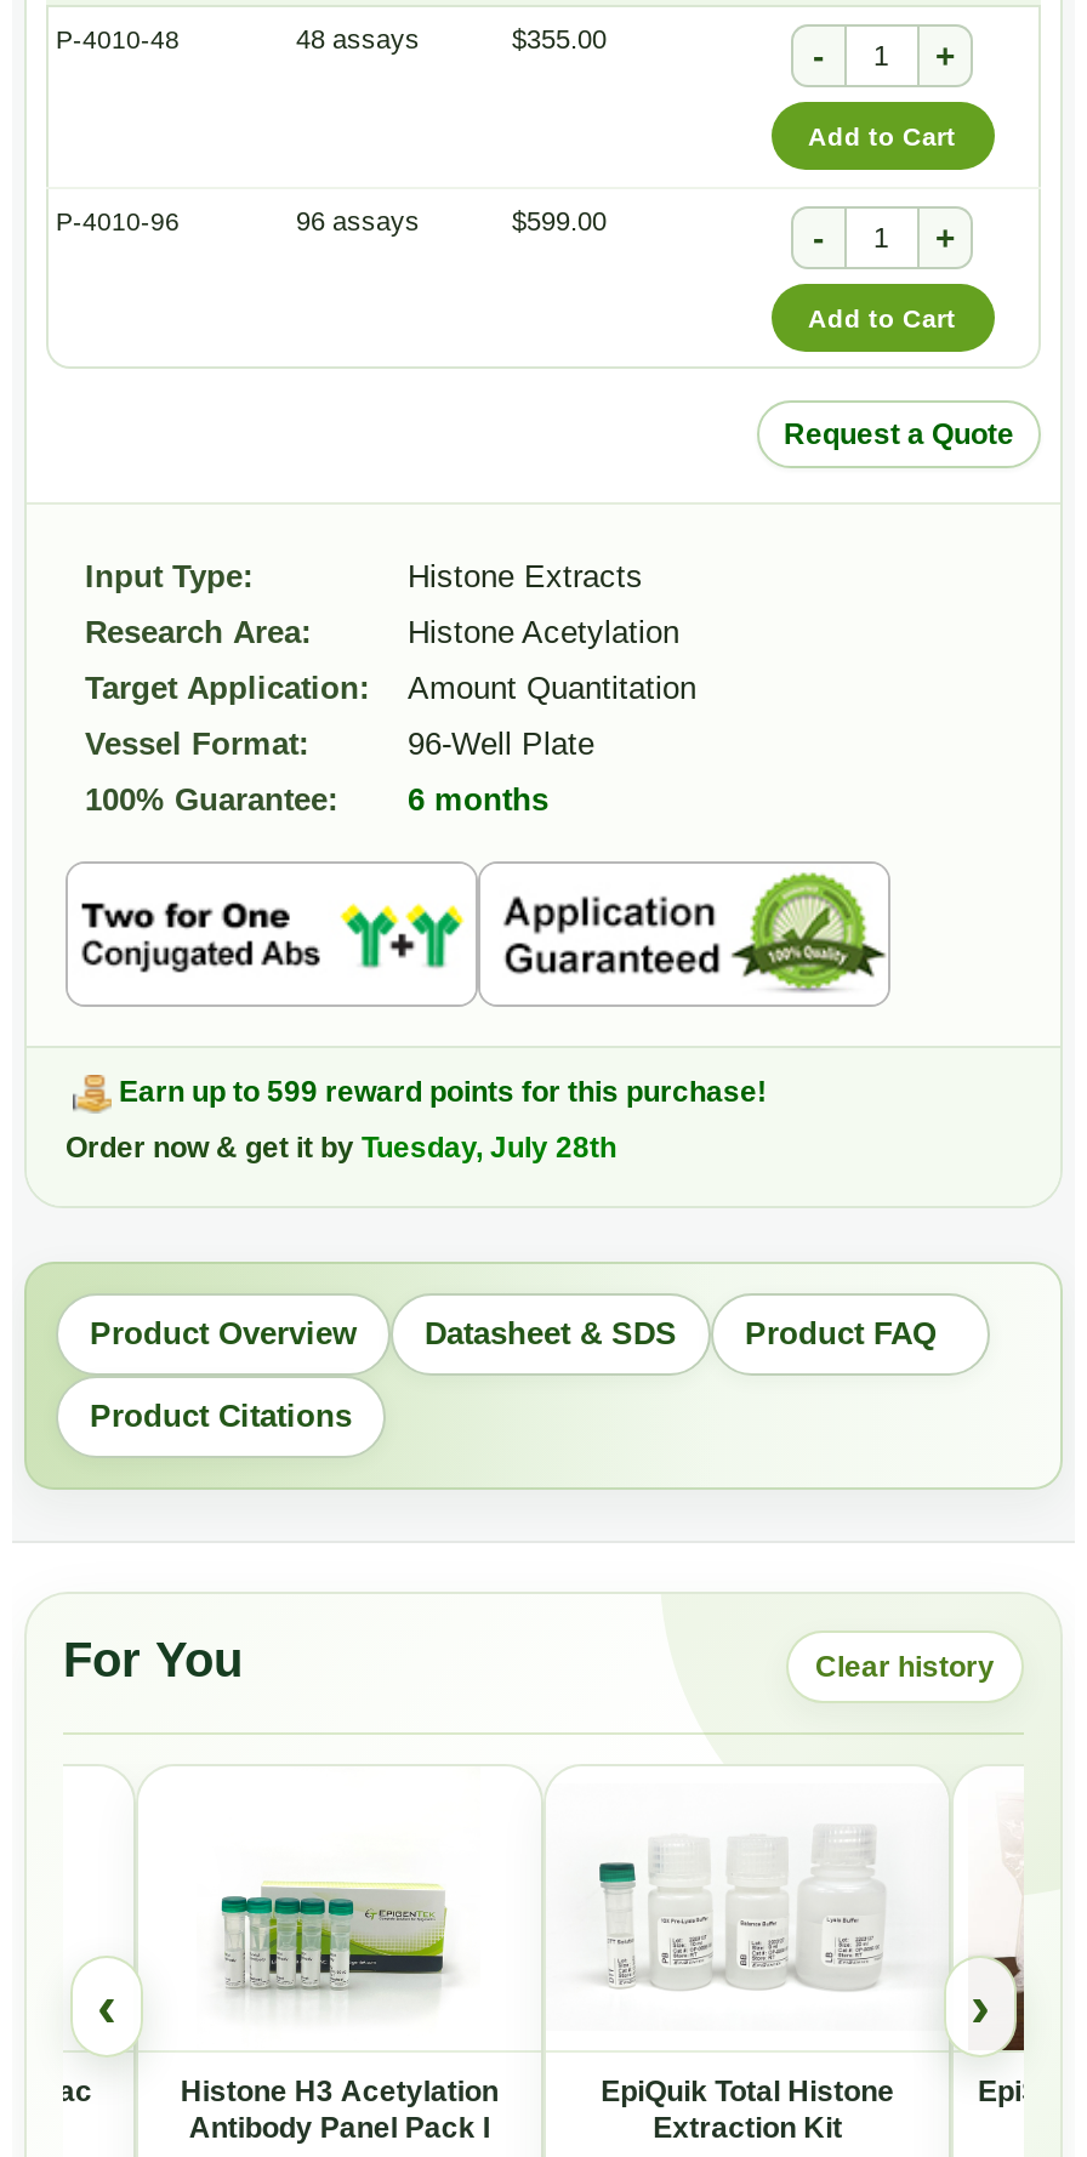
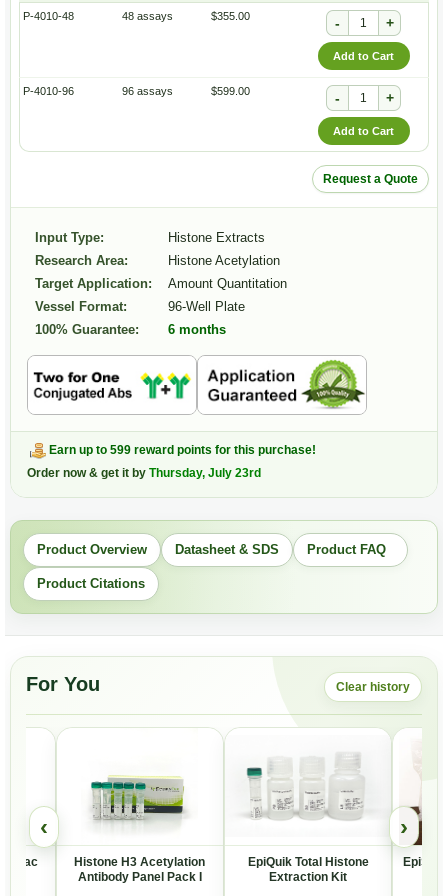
[66,1130,616,1164] Order now & get it by Tuesday, July 28th -> [27,466,261,480] Order now & get it by Thursday, July 23rd

